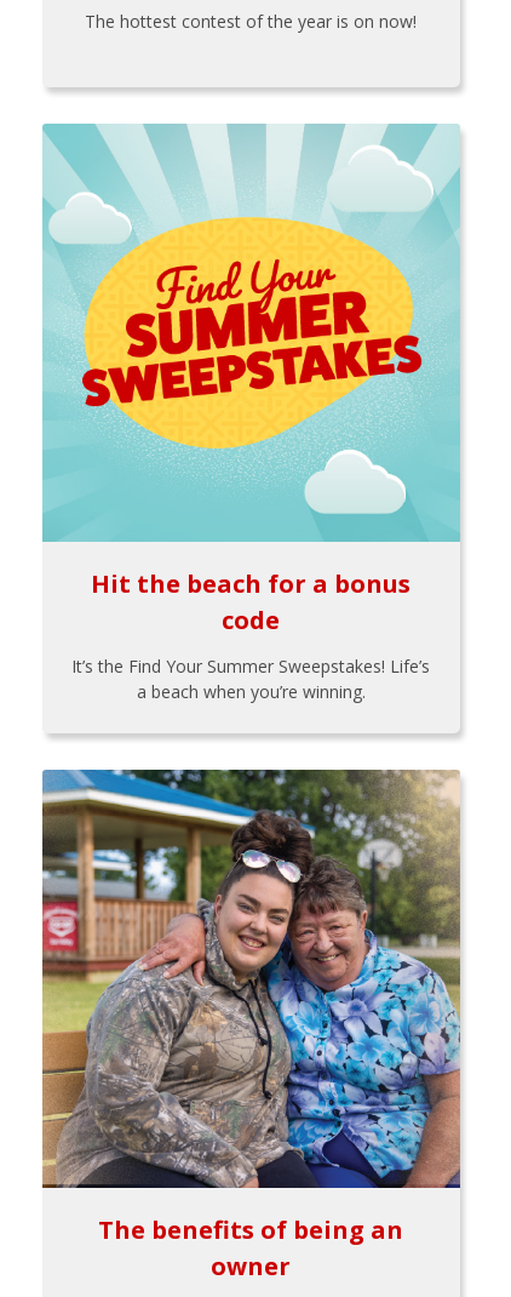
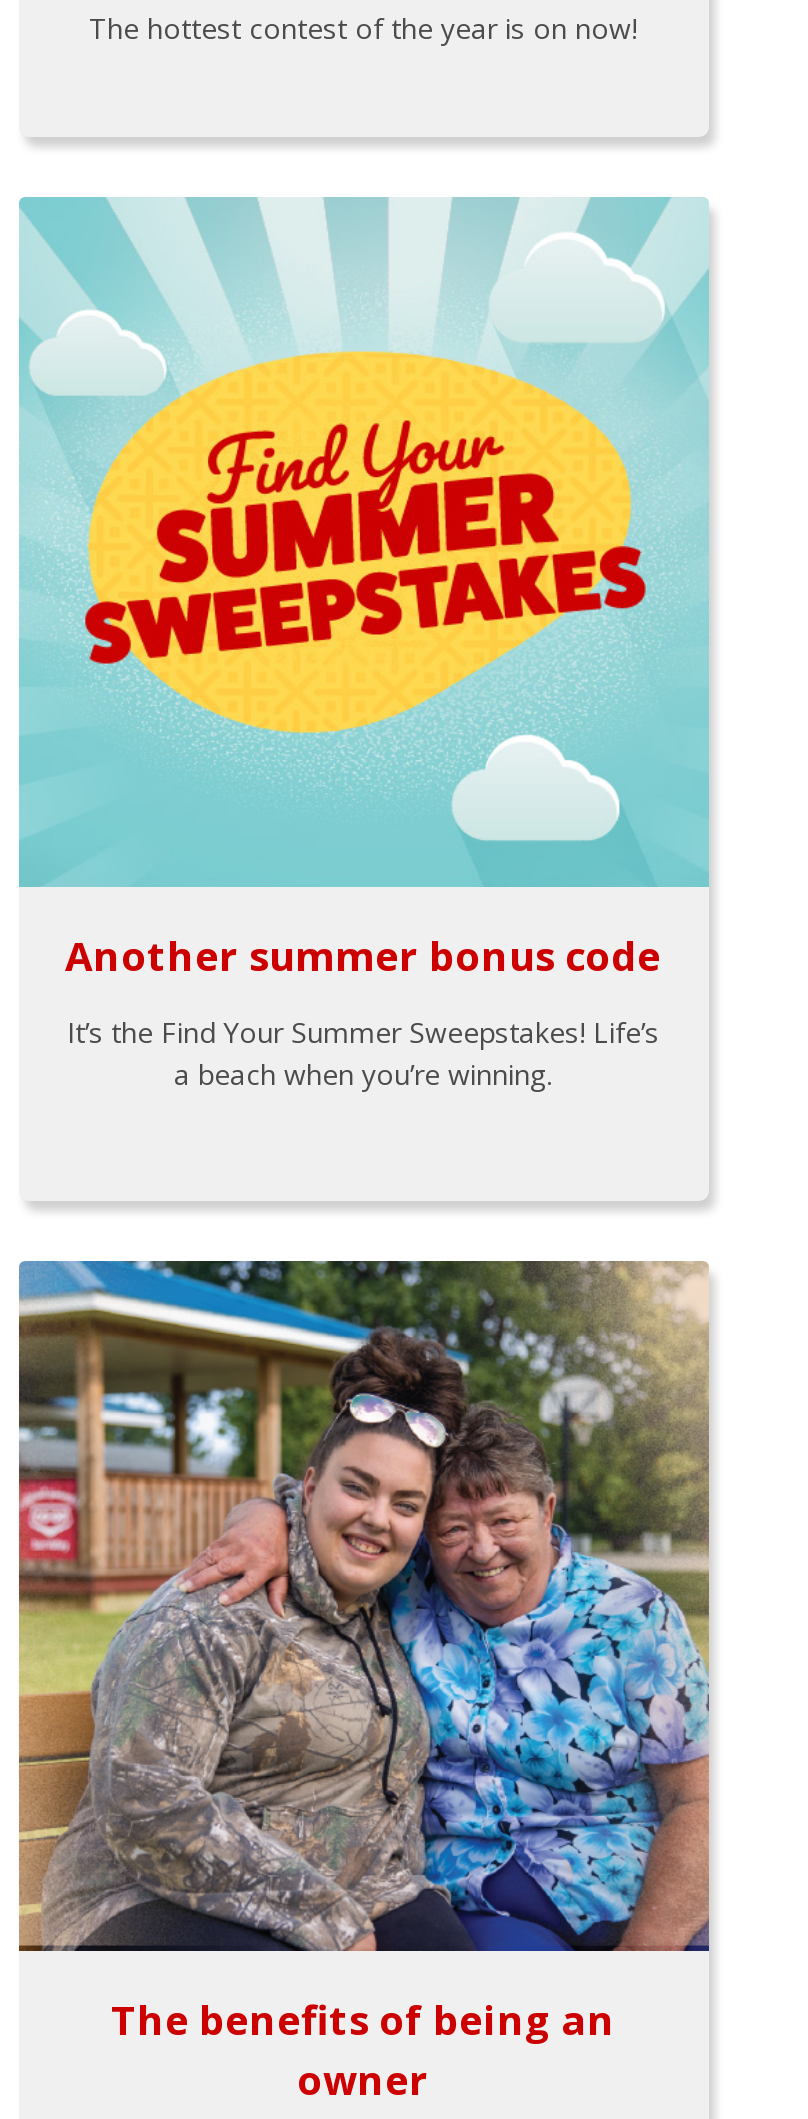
[91,567,410,636] Hit the beach for a bonus | code -> [65,929,661,983] Another summer bonus code
moved [71,655,430,703] -> [67,1013,659,1093]: It’s the Find Your Summer Sweepstakes! Life’s | a beach when you’re winning.

